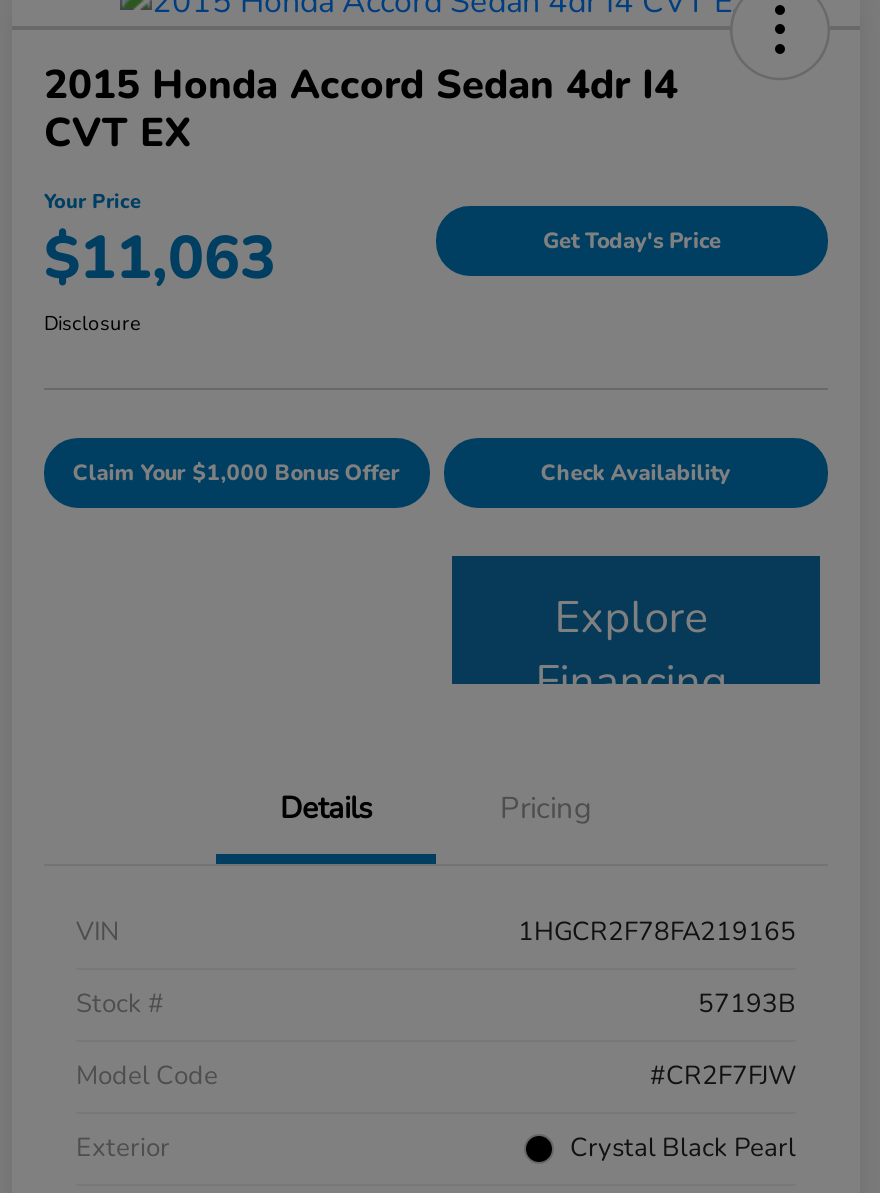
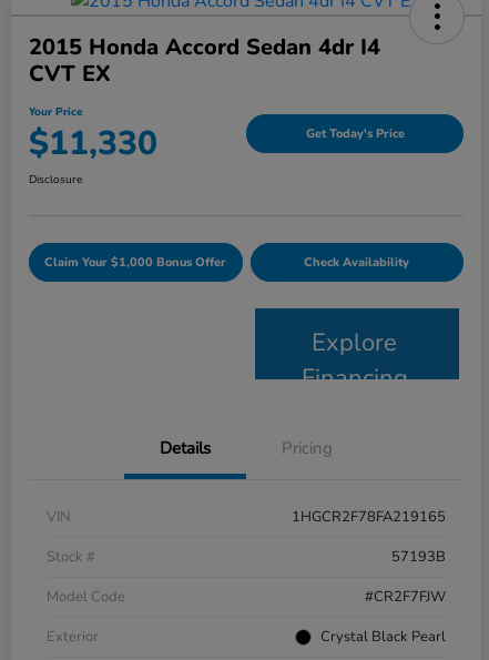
[44,218,276,300] $11,063 -> [29,121,157,167] $11,330

